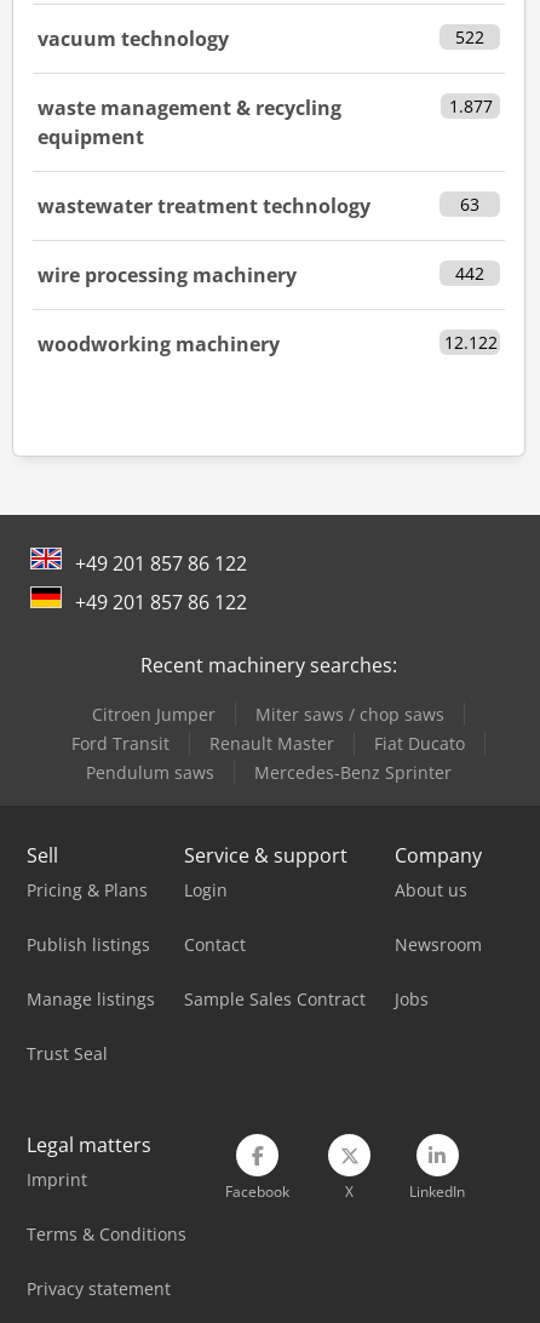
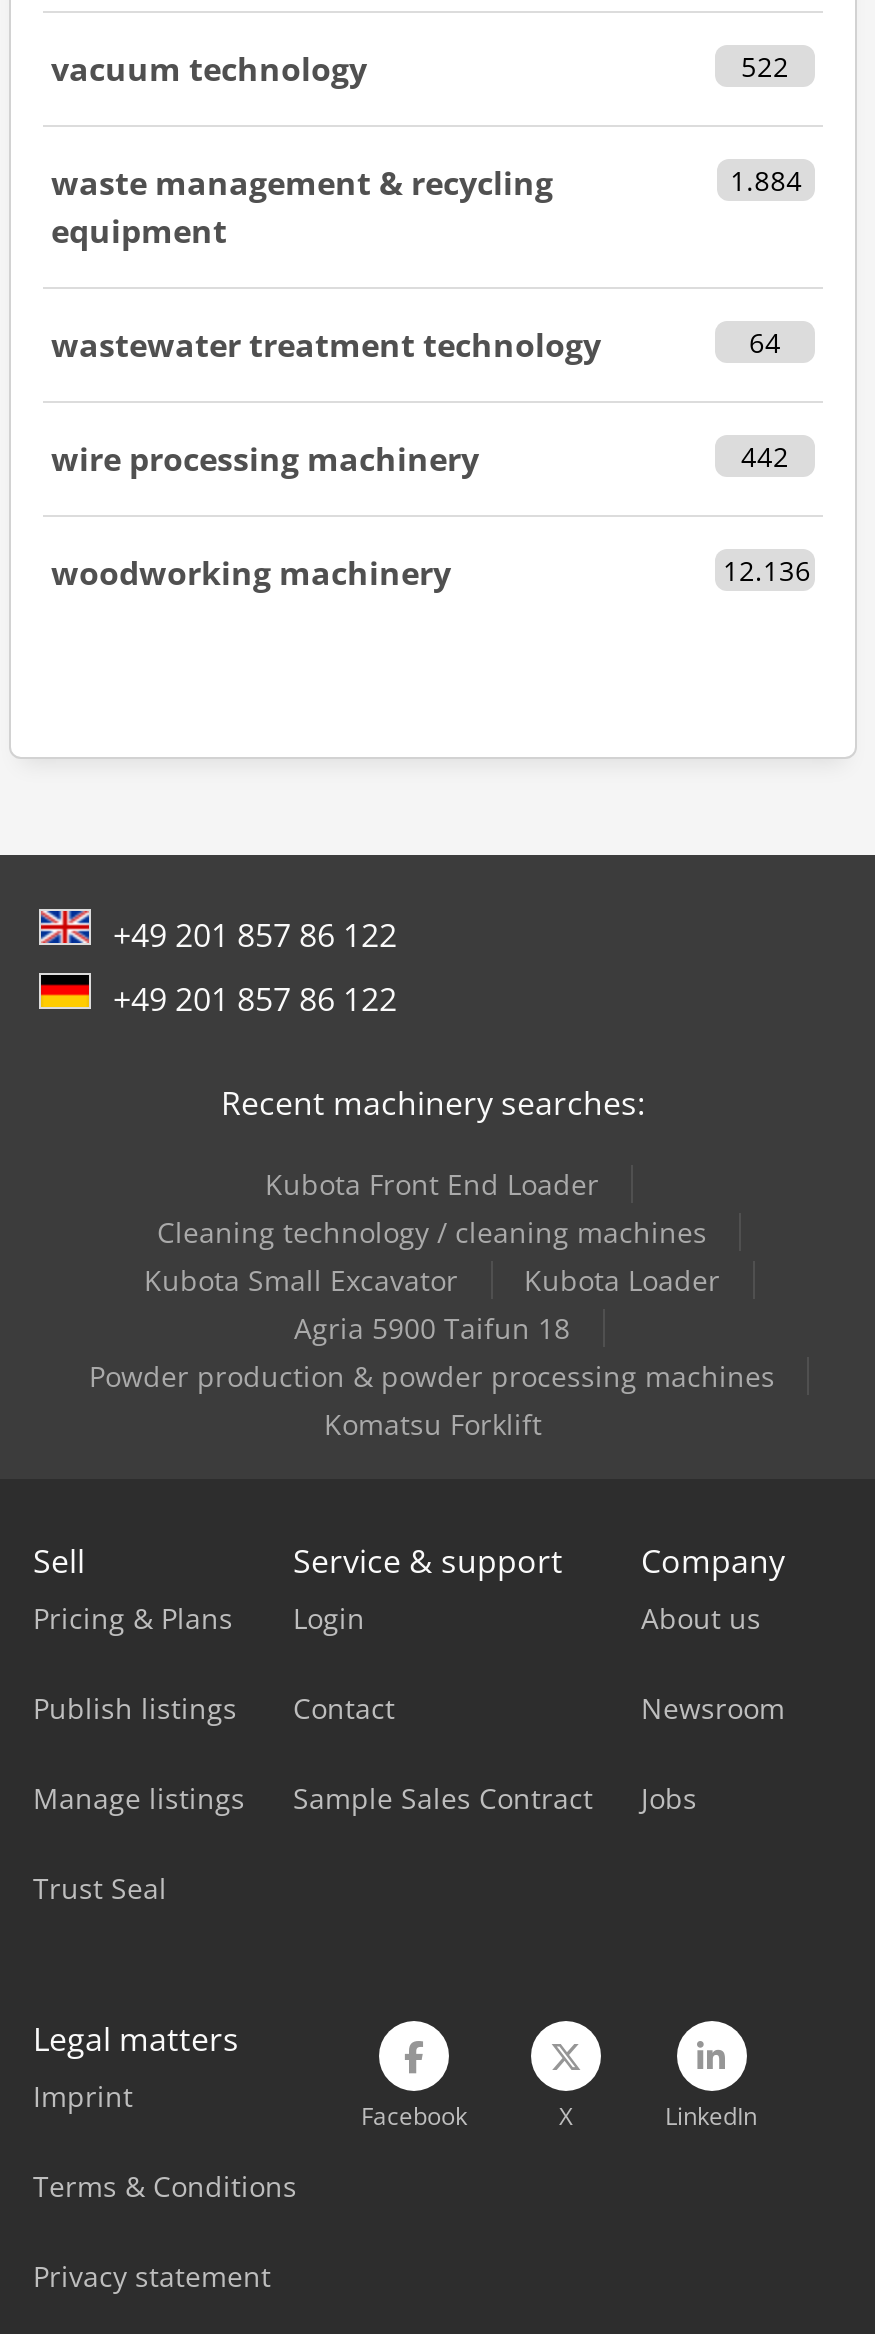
[449,95,492,118] 1.877 -> [730,162,802,200] 1.884
[460,193,479,216] 63 -> [749,324,781,362] 64
[444,331,498,354] 12.122 -> [723,552,811,590] 12.136
[71,703,465,784] Citroen Jumper | Miter saws / chop saws | Ford Transit | Renault Master | Fiat Ducato | Pendulum saws | Mercedes-Benz Sprinter -> [89,1166,775,1444] Kubota Front End Loader | Cleaning technology / cleaning machines | Kubota Small Excavator | Kubota Loader | Agria 5900 Taifun 18 | Powder production & powder processing machines | Komatsu Forklift

